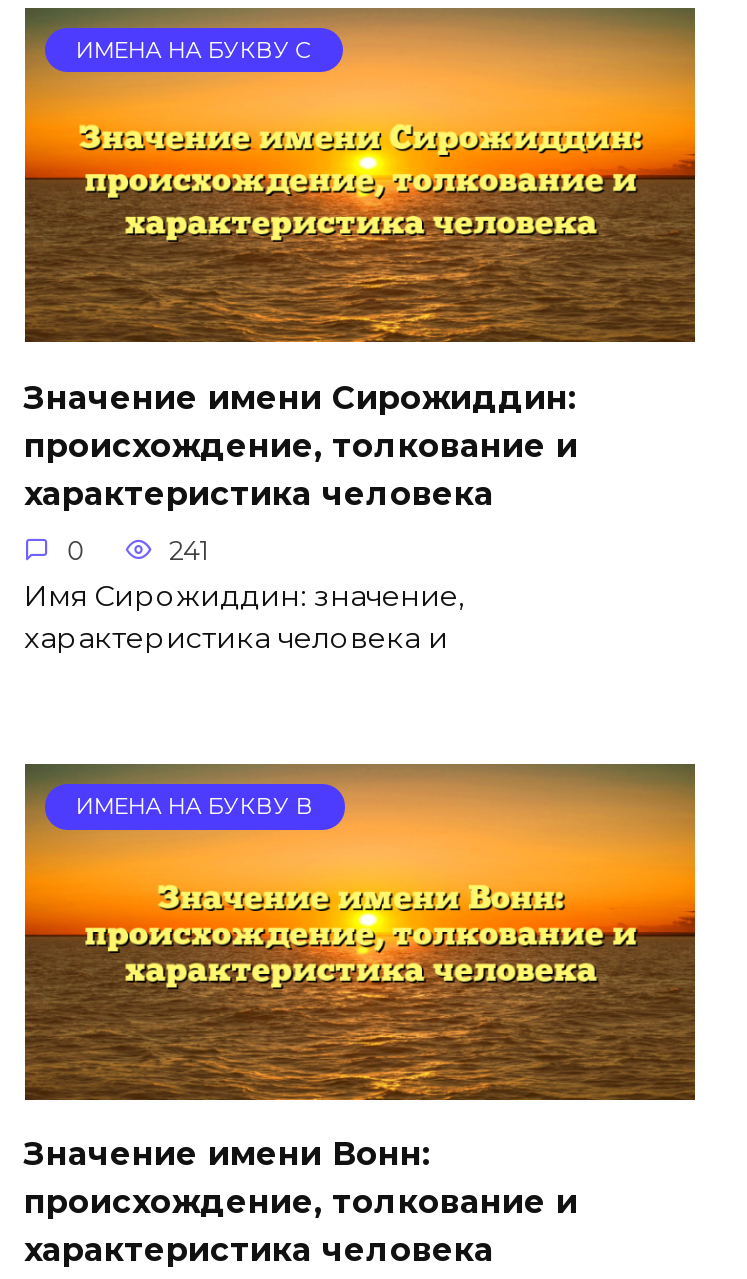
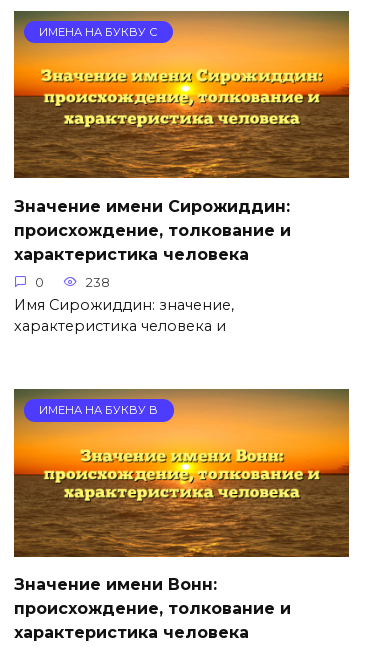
[169,535,207,565] 241 -> [86,275,110,290] 238

